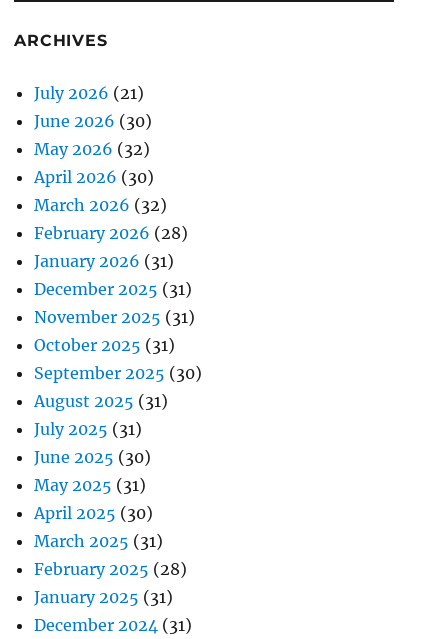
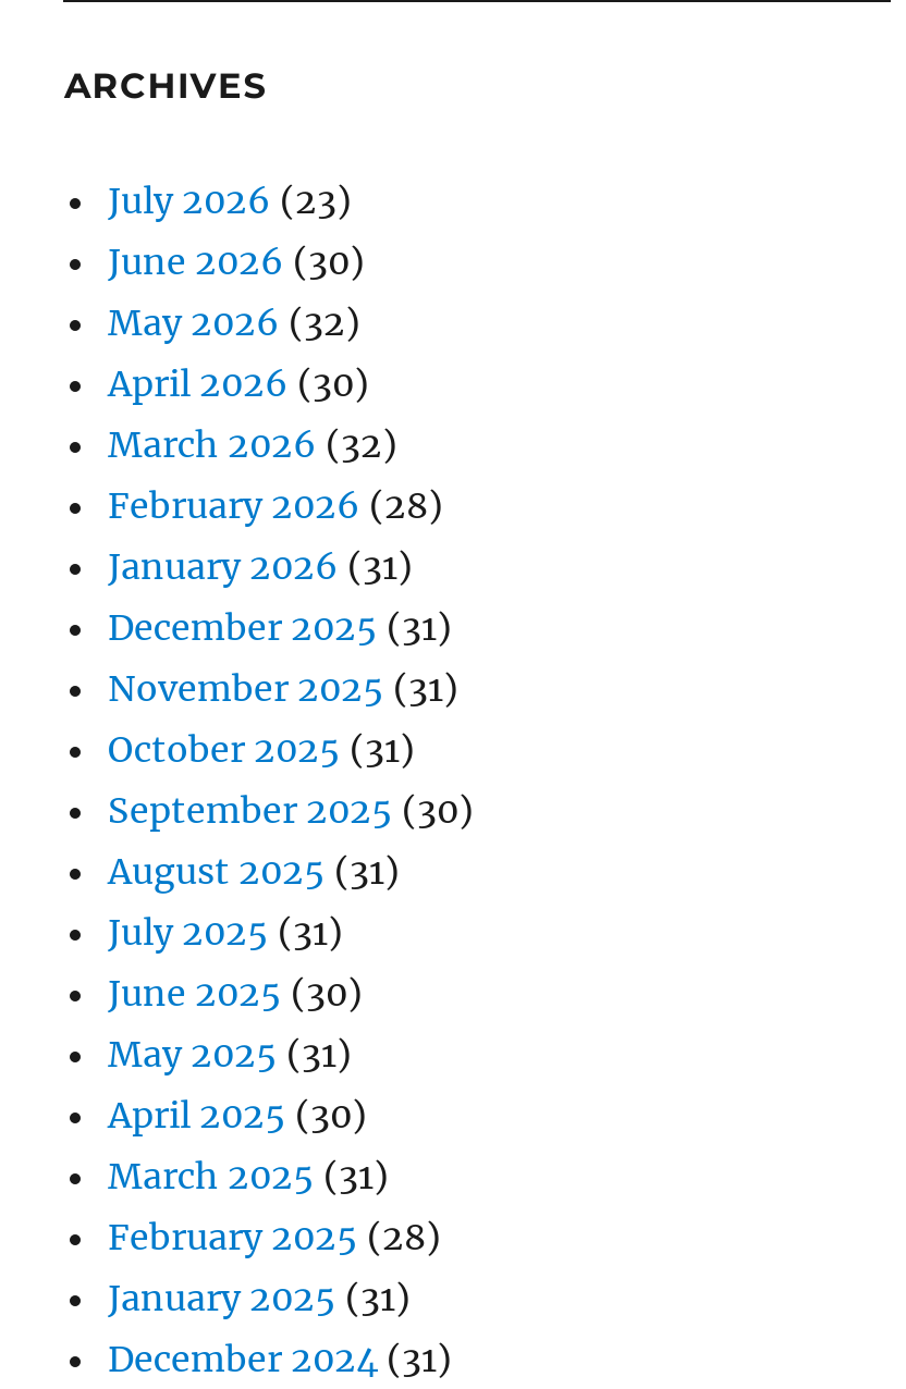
[34,83,144,103] July 2026 (21) -> [108,178,352,221] July 2026 (23)

